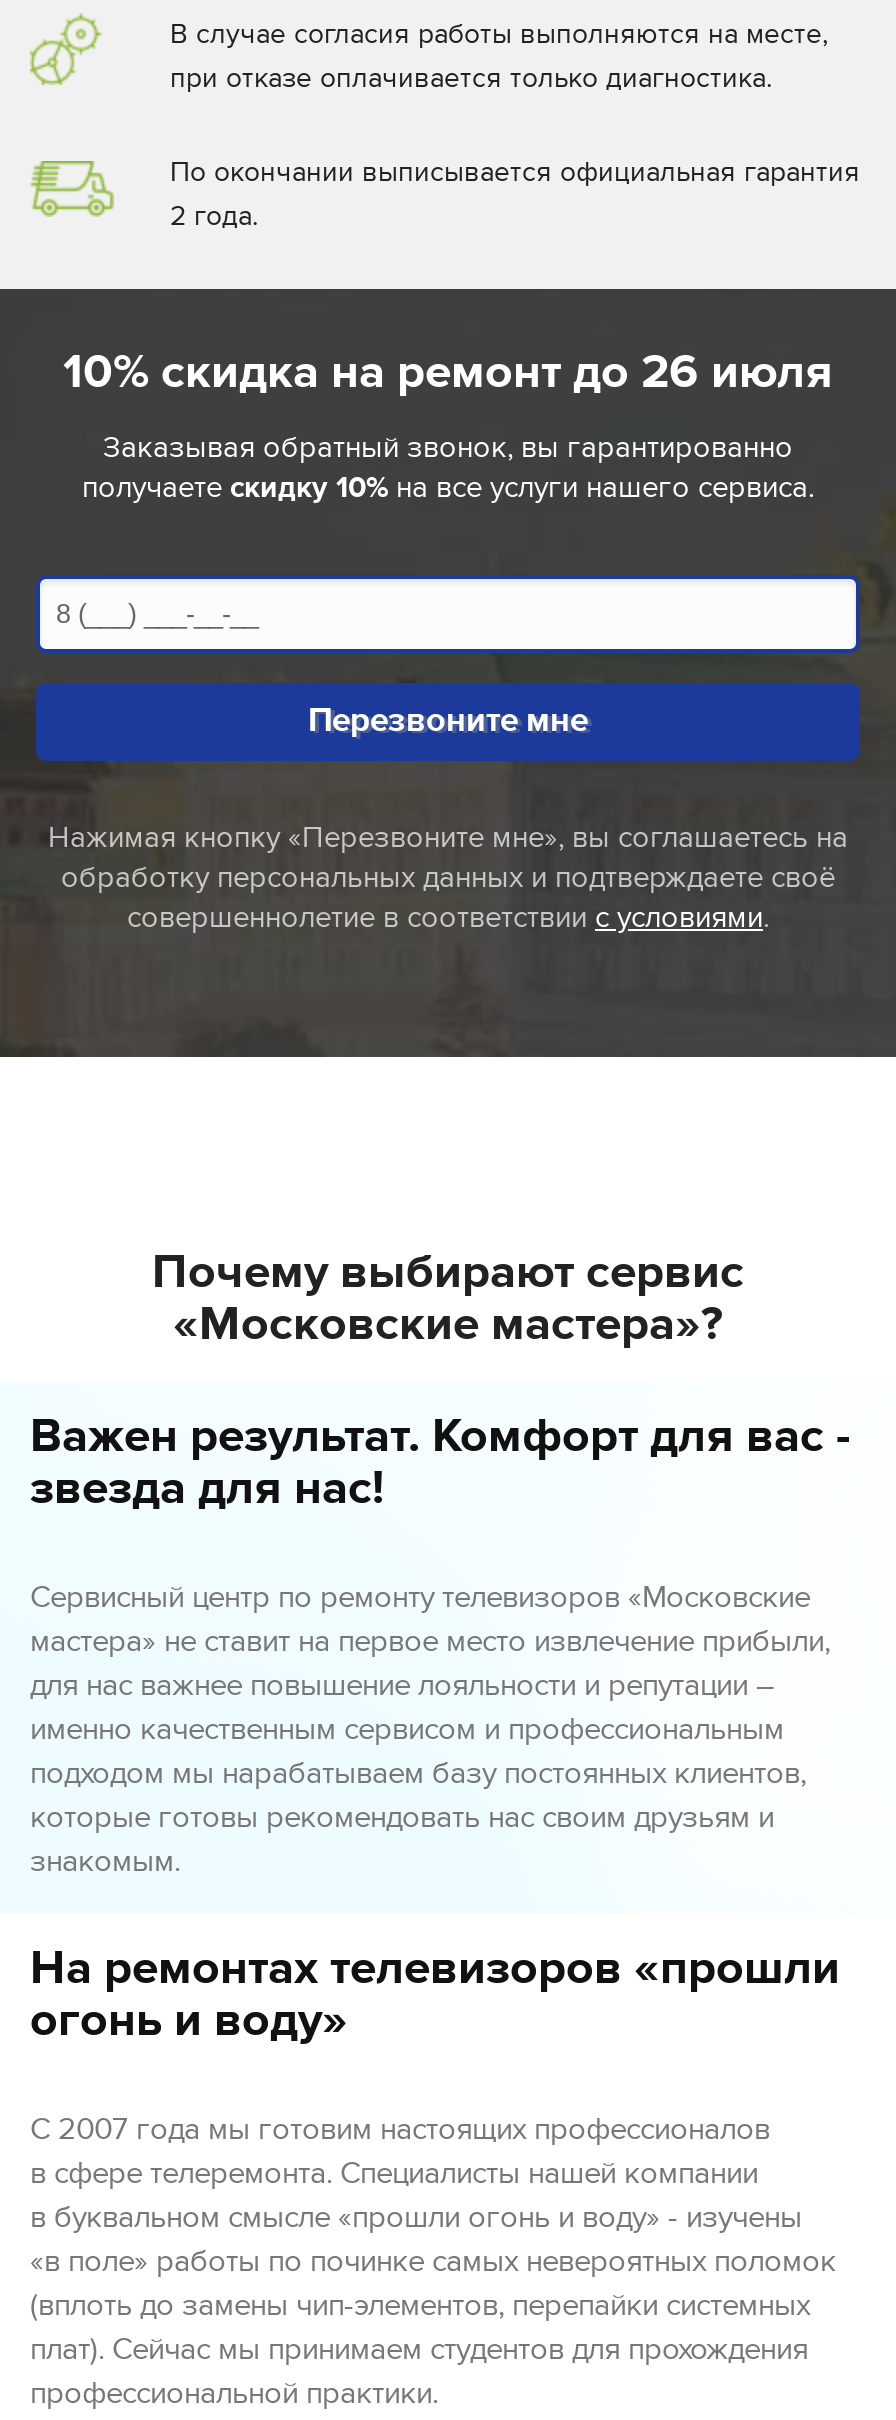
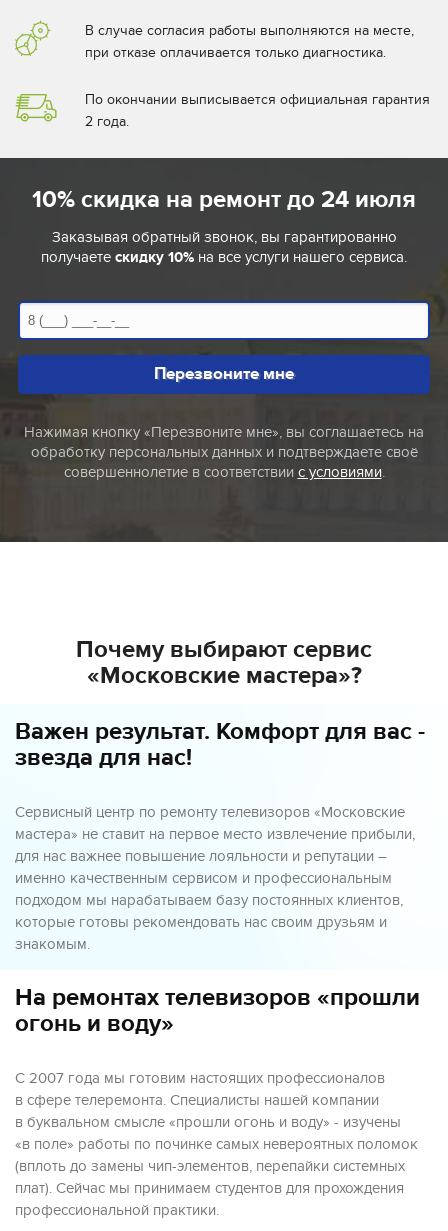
[63,343,833,401] 10% скидка на ремонт до 26 июля -> [32,185,416,214] 10% скидка на ремонт до 24 июля

